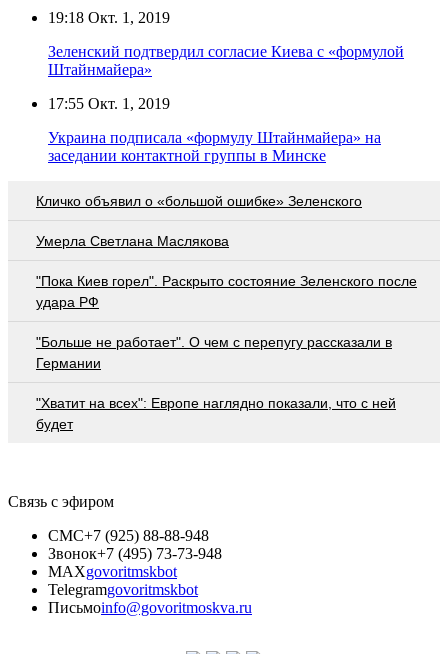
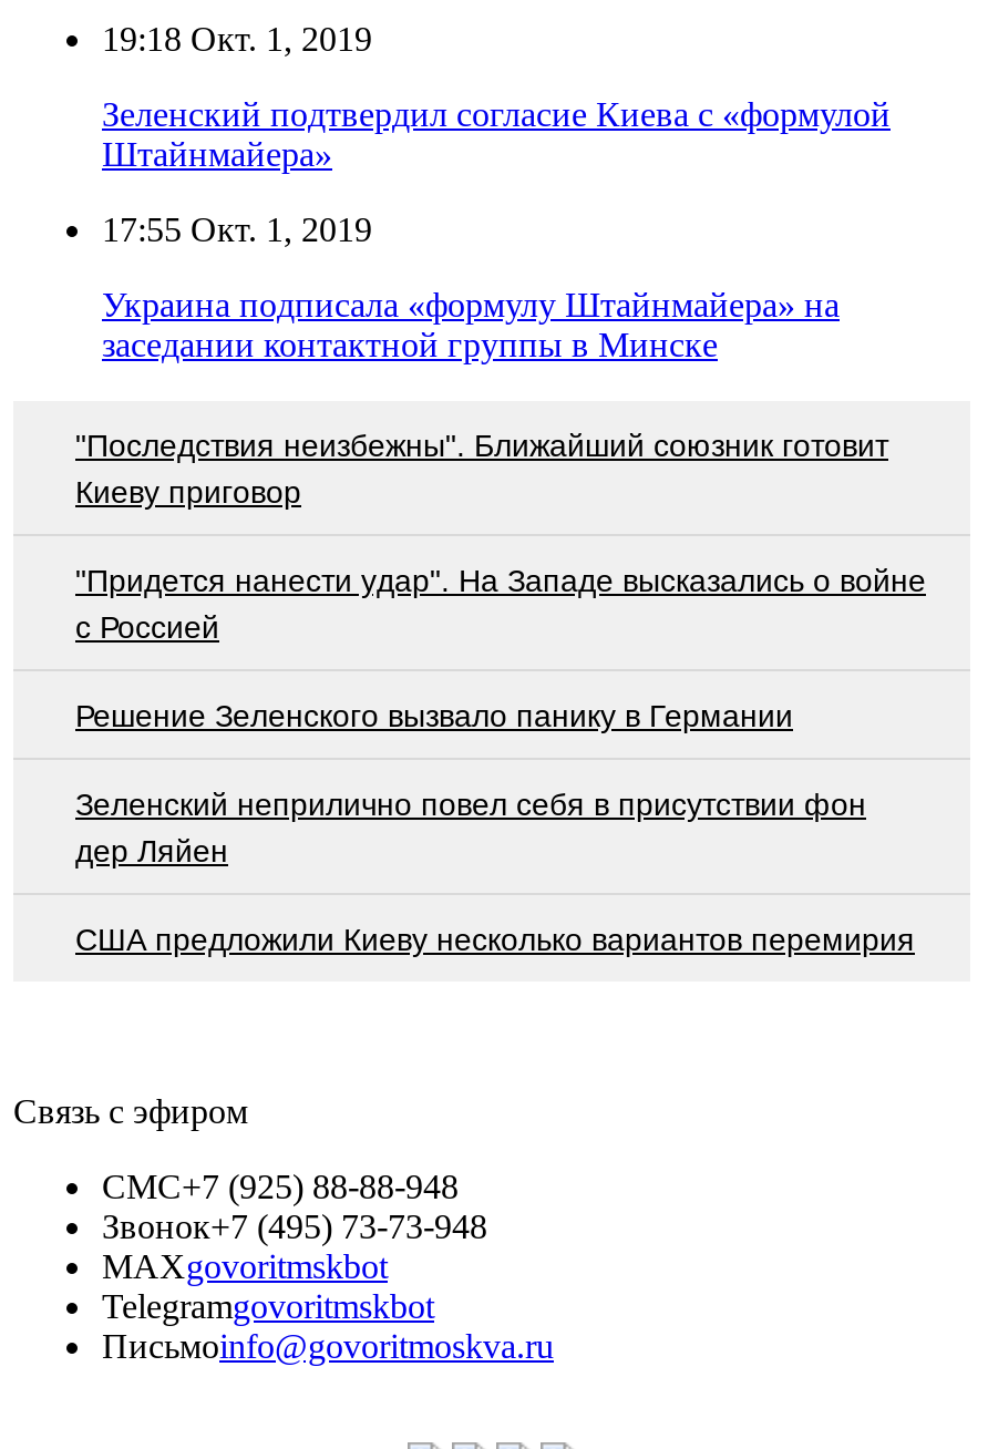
[36,193,362,209] Кличко объявил о «большой ошибке» Зеленского -> [75,427,888,509] "Последствия неизбежны". Ближайший союзник готовит | Киеву приговор
[36,233,229,249] Умерла Светлана Маслякова -> [75,562,926,644] "Придется нанести удар". На Западе высказались о войне | с Россией
[36,273,417,310] "Пока Киев горел". Раскрыто состояние Зеленского после | удара РФ -> [75,697,793,732] Решение Зеленского вызвало панику в Германии
[36,334,392,371] "Больше не работает". О чем с перепугу рассказали в | Германии -> [75,786,866,868] Зеленский неприлично повел cебя в присутствии фон | дер Ляйен
[36,395,396,432] "Хватит на всех": Европе наглядно показали, что с ней | будет -> [75,921,915,956] США предложили Киеву несколько вариантов перемирия

